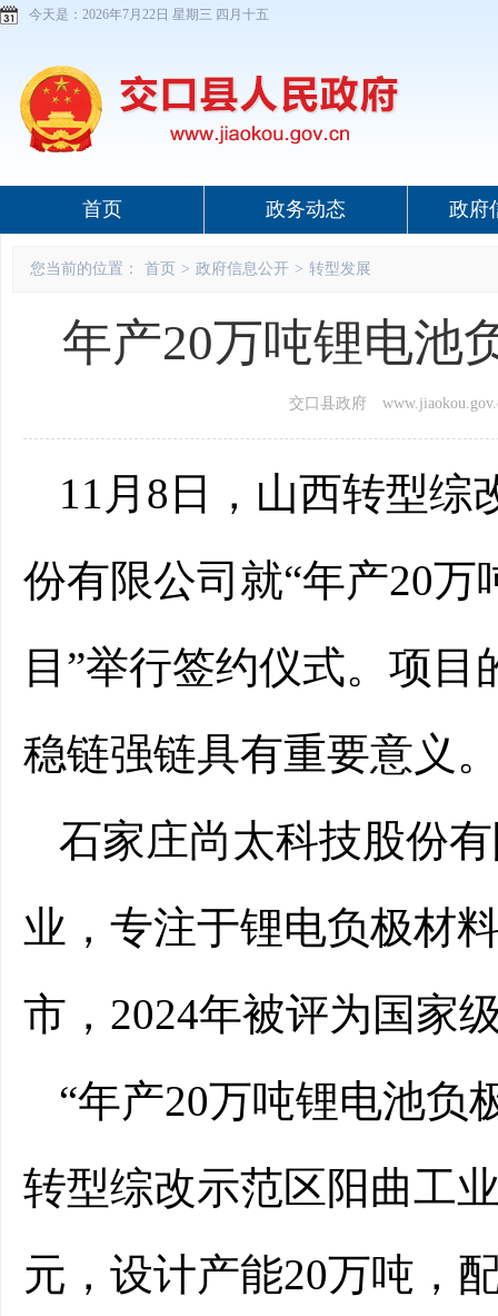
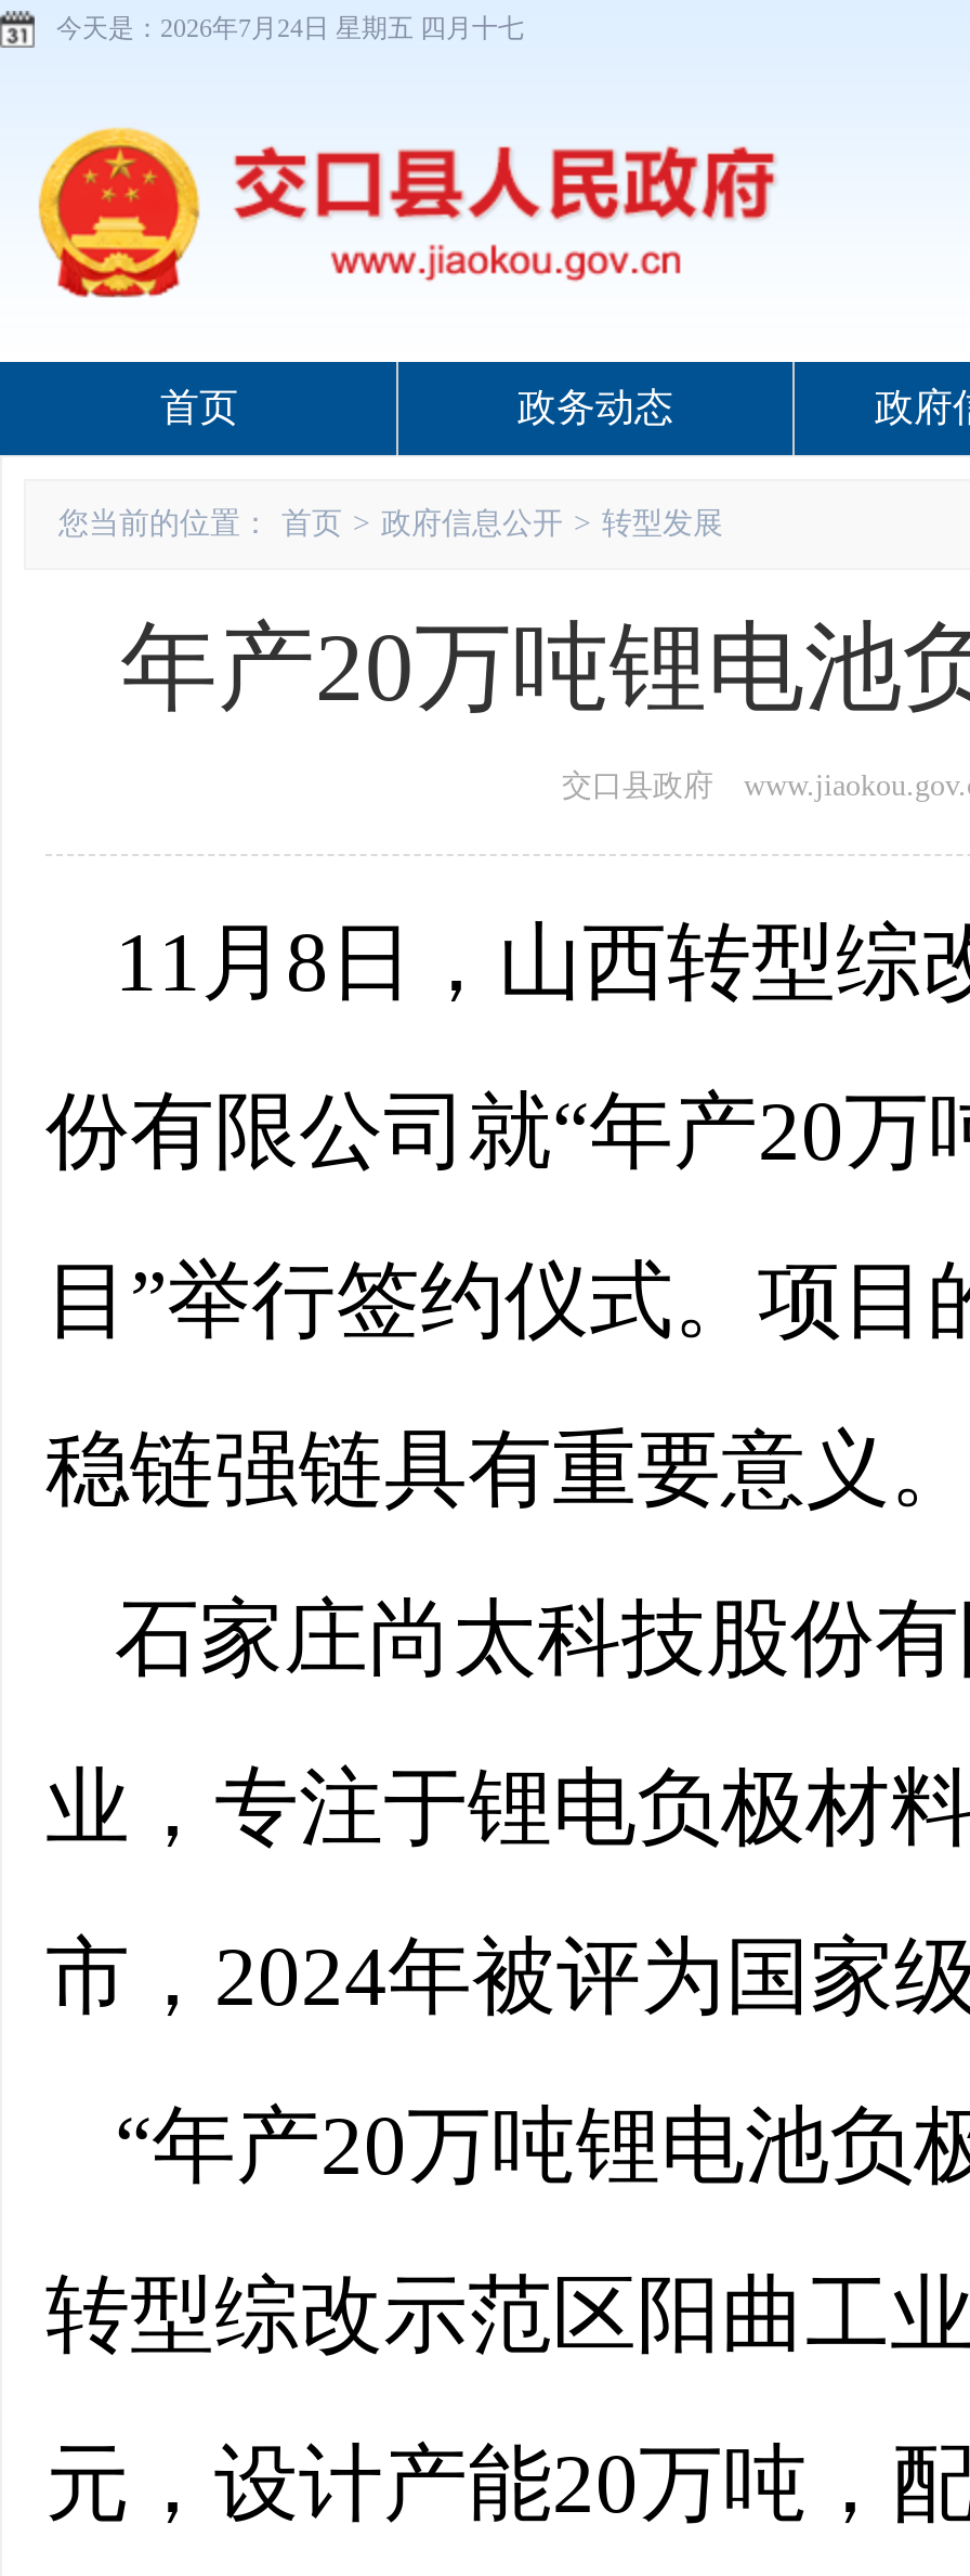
[29,7,269,22] 今天是：2026年7月22日 星期三 四月十五 -> [56,13,524,43] 今天是：2026年7月24日 星期五 四月十七

